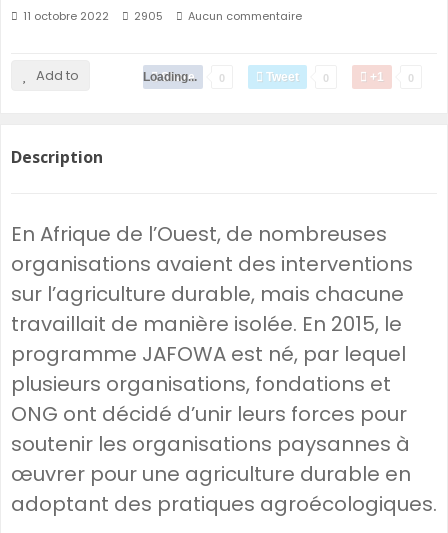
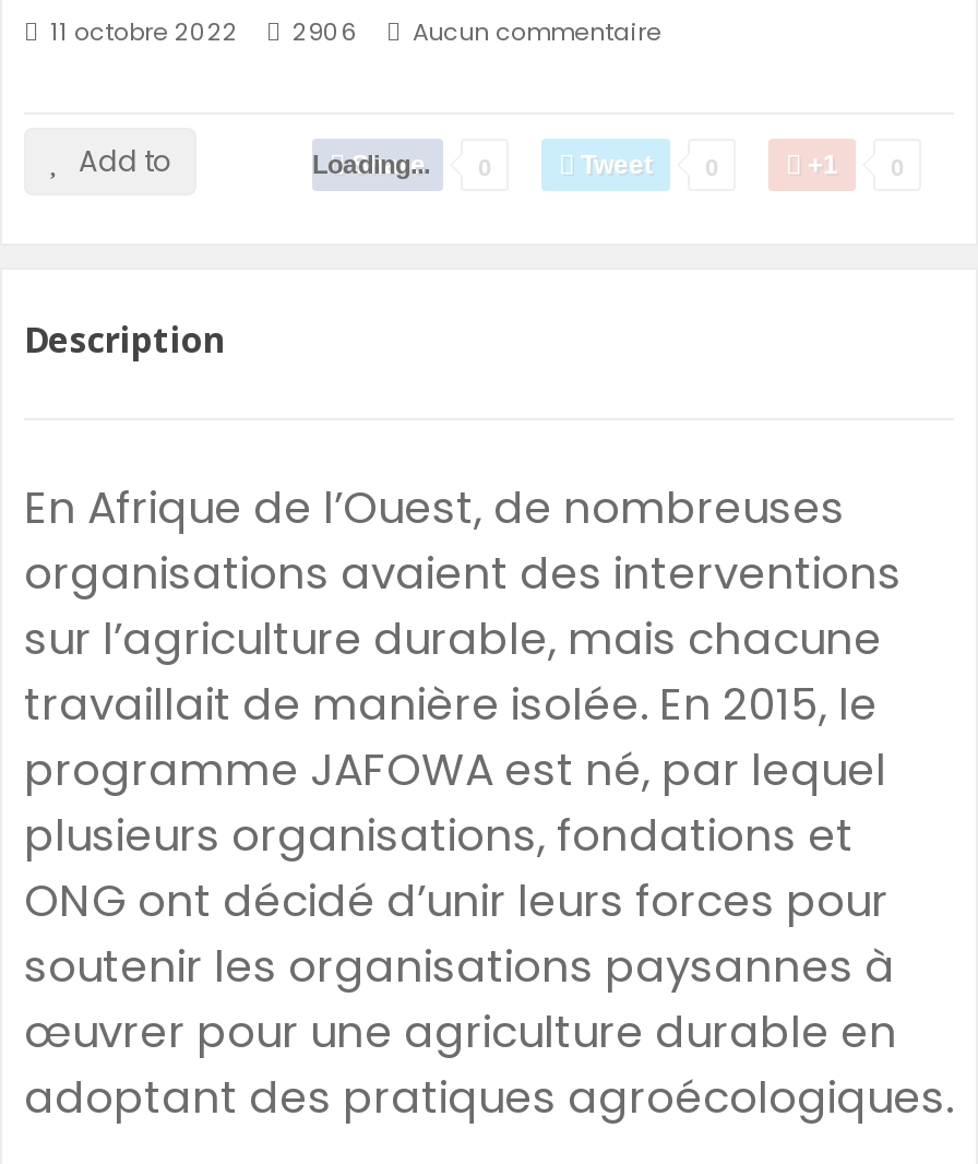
[23,8,302,24] 11 octobre 2022 2905 Aucun commentaire -> [50,14,661,49] 11 octobre 2022 2906 Aucun commentaire

